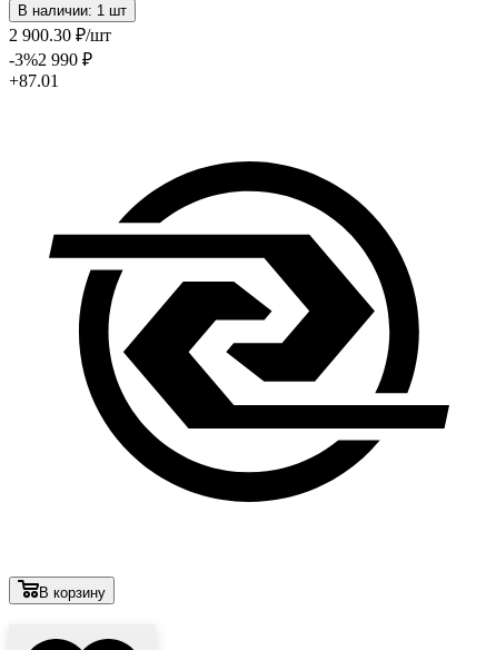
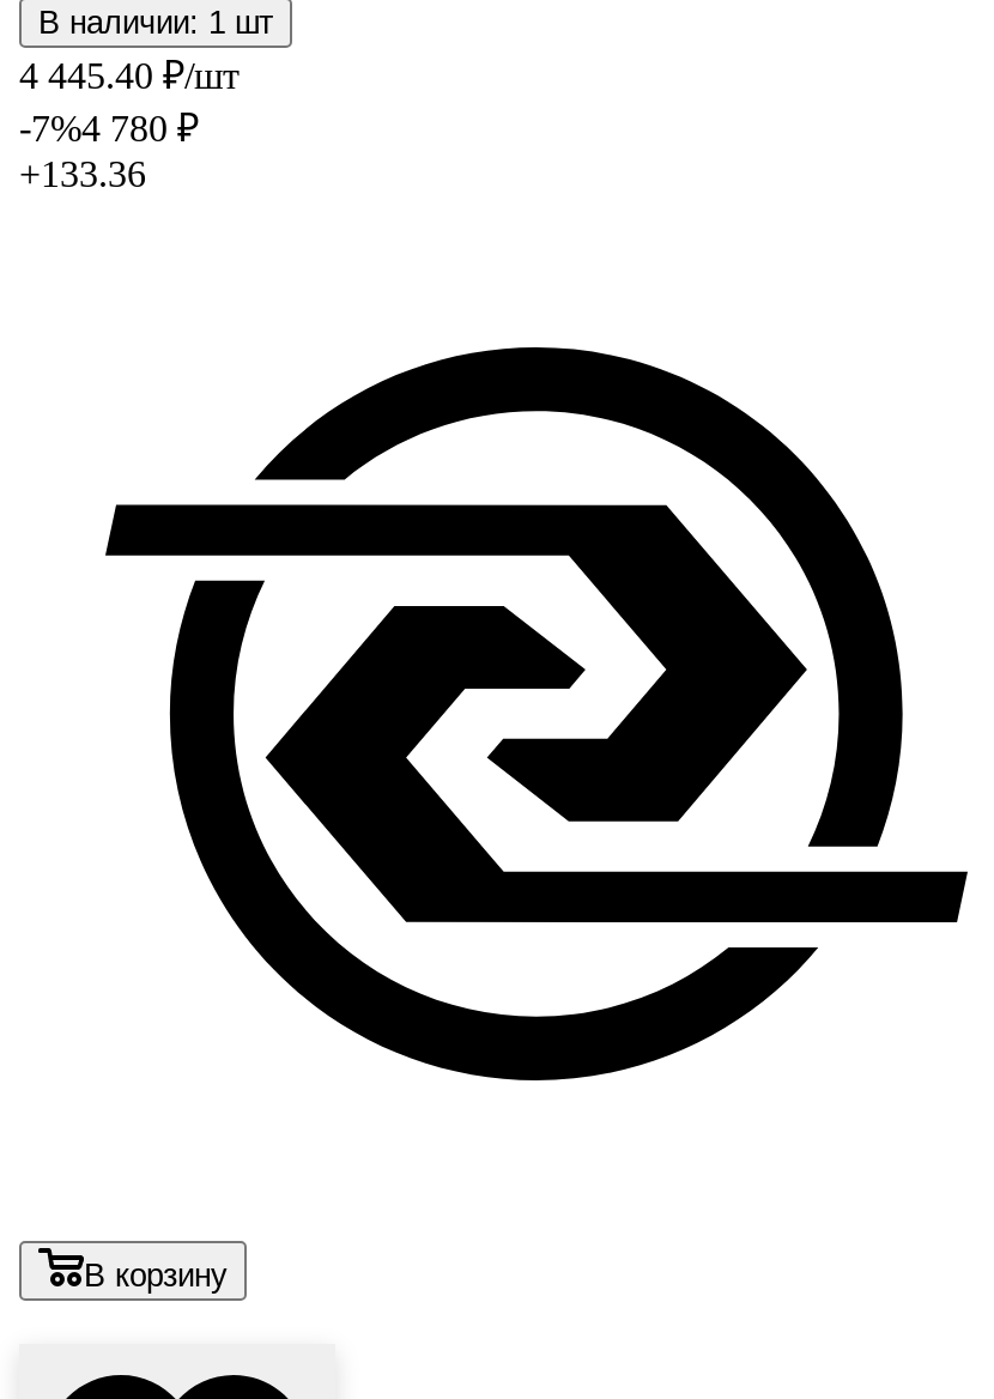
[9,26,111,45] 2 900.30 ₽/шт -> [19,56,240,96] 4 445.40 ₽/шт
[9,50,92,69] -3%2 990 ₽ -> [19,108,199,149] -7%4 780 ₽
[9,71,59,90] +87.01 -> [19,154,146,195] +133.36

